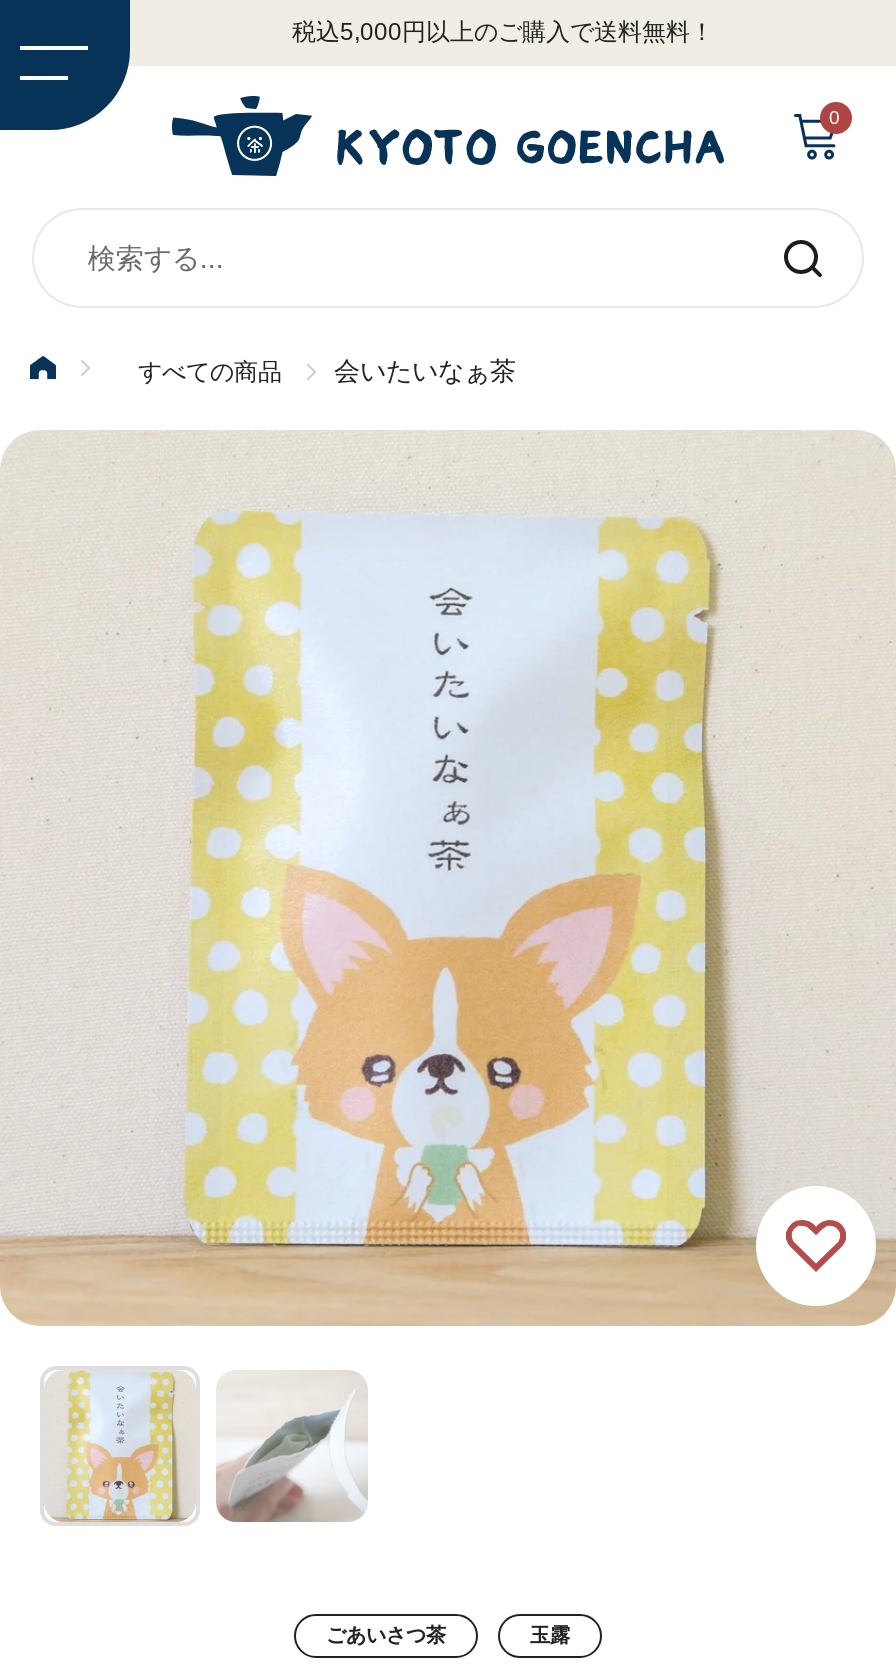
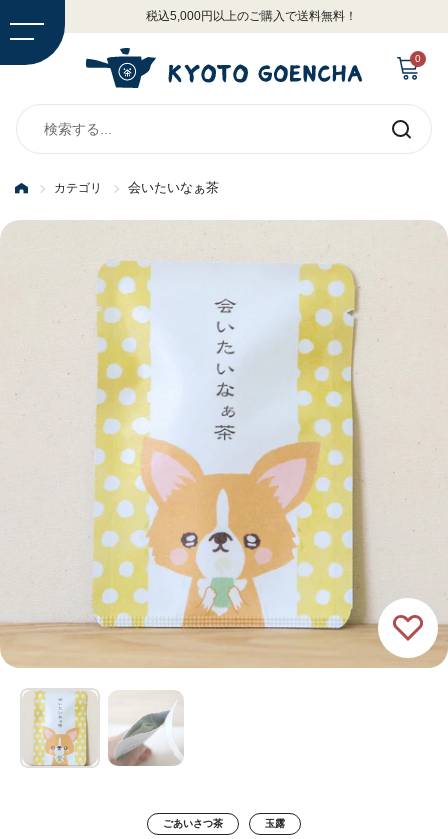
[138,357,282,385] すべての商品 -> [54,181,102,195] カテゴリ

